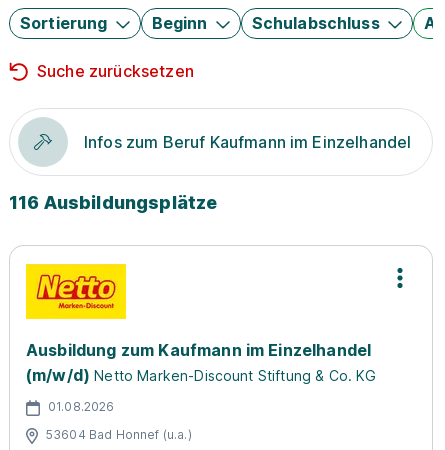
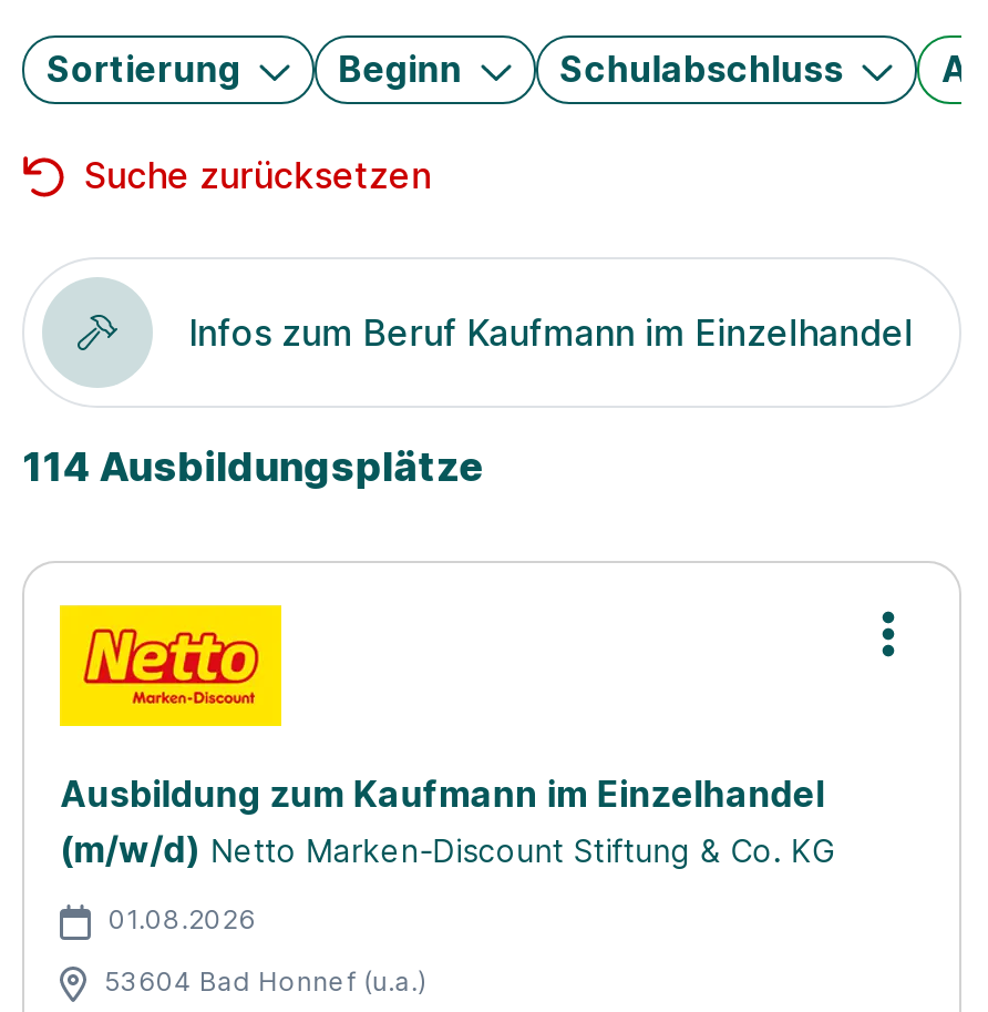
[9,192,217,213] 116 Ausbildungsplätze -> [22,443,484,490] 114 Ausbildungsplätze

